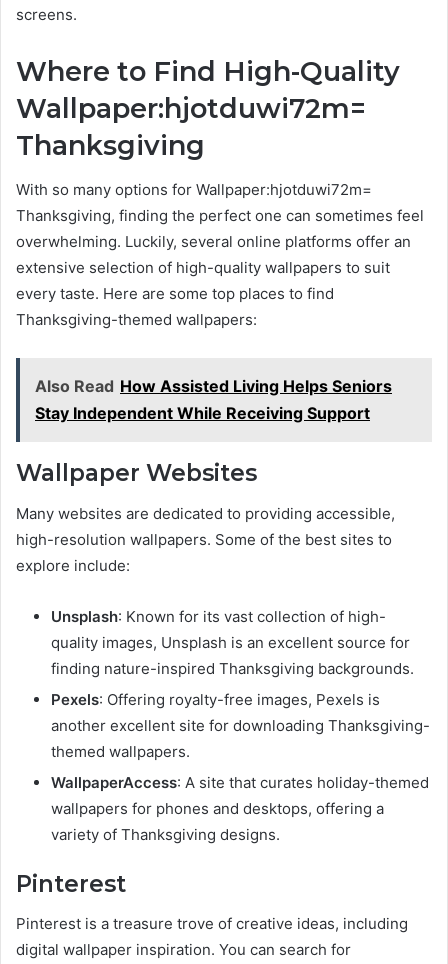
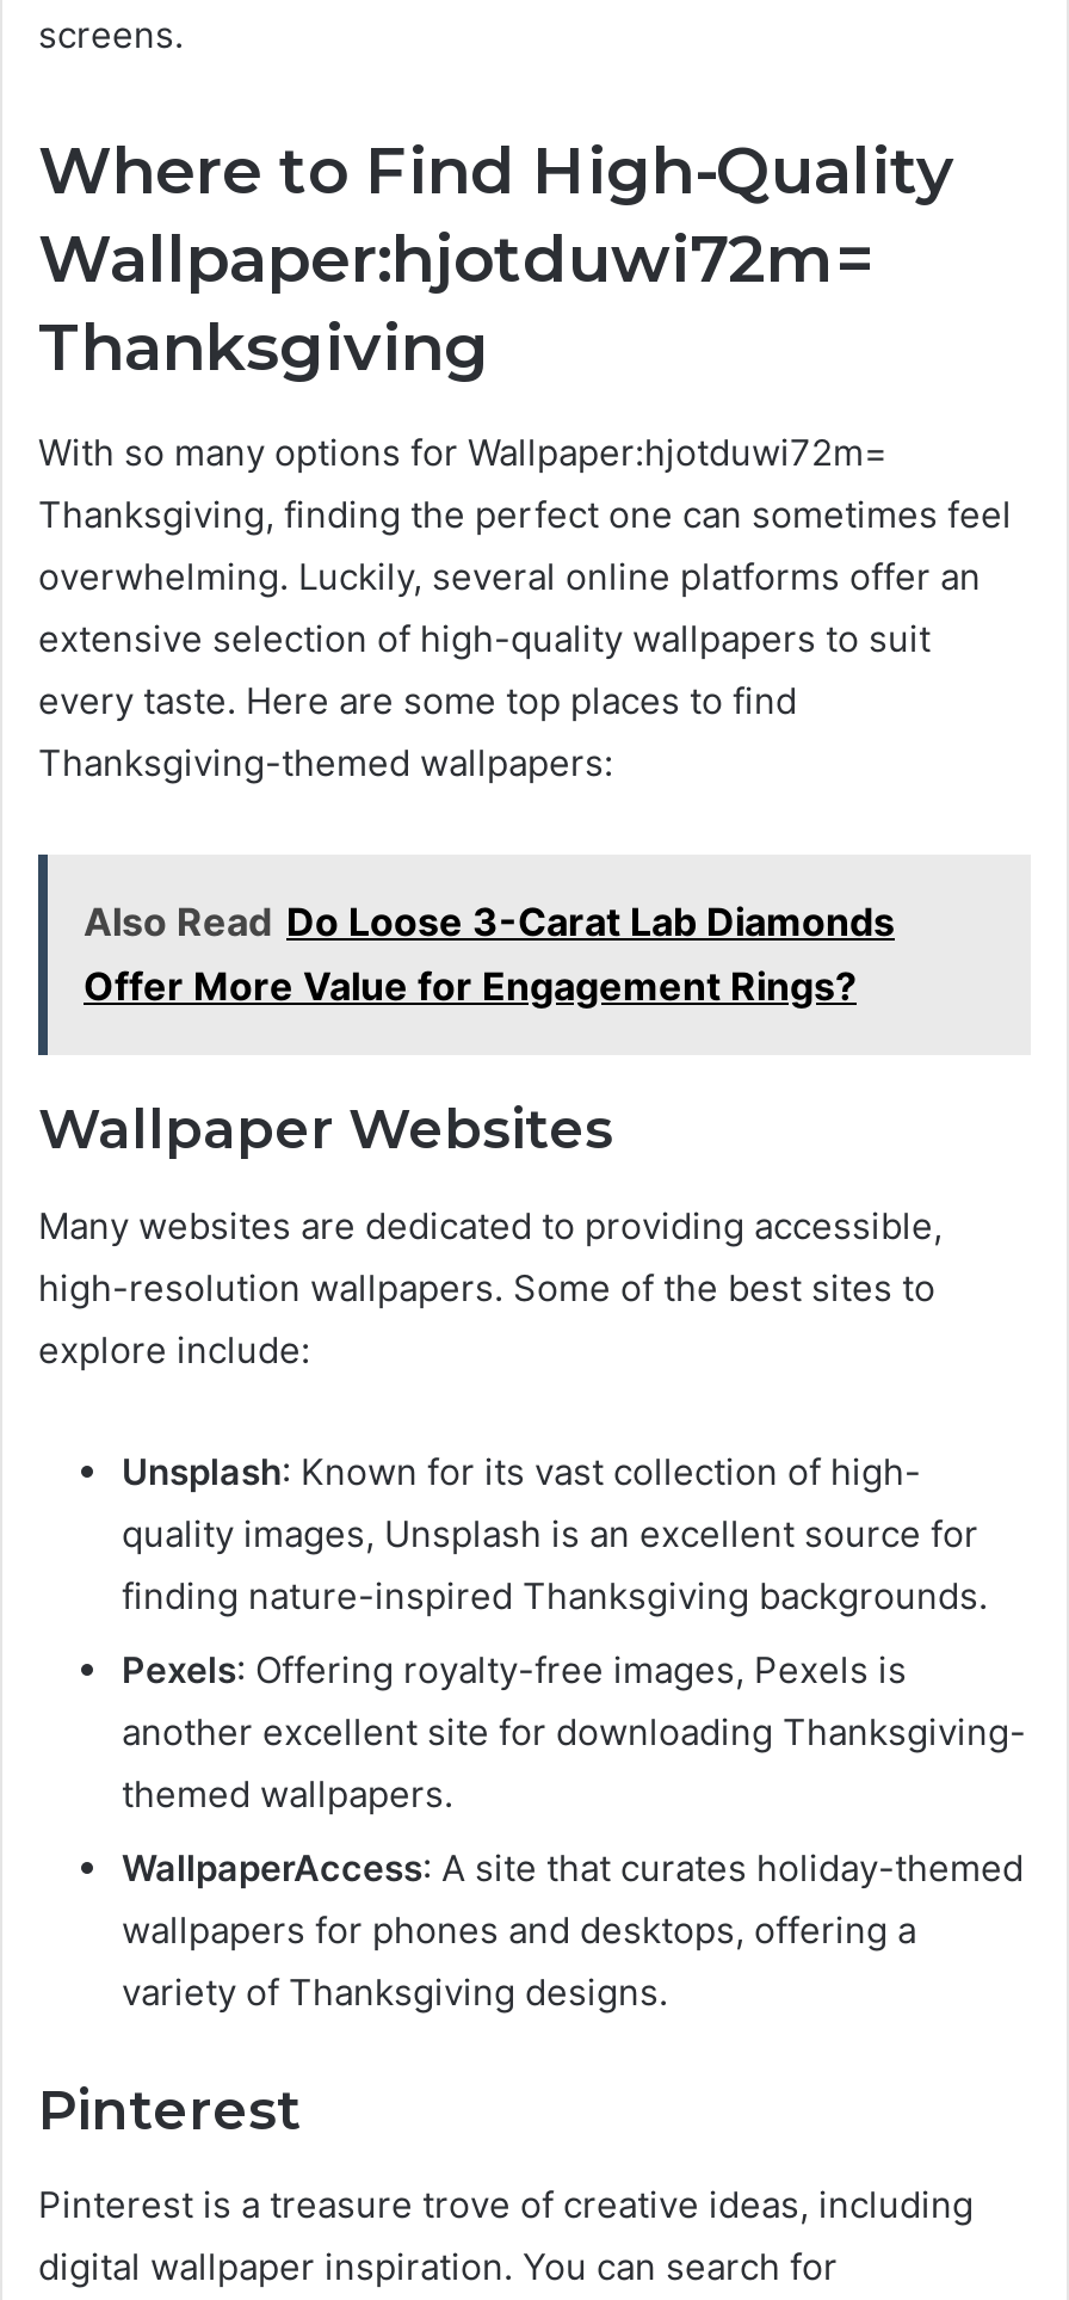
[35,376,392,423] Also Read How Assisted Living Helps Seniors | Stay Independent While Receiving Support -> [84,898,895,1010] Also Read Do Loose 3-Carat Lab Diamonds | Offer More Value for Engagement Rings?

